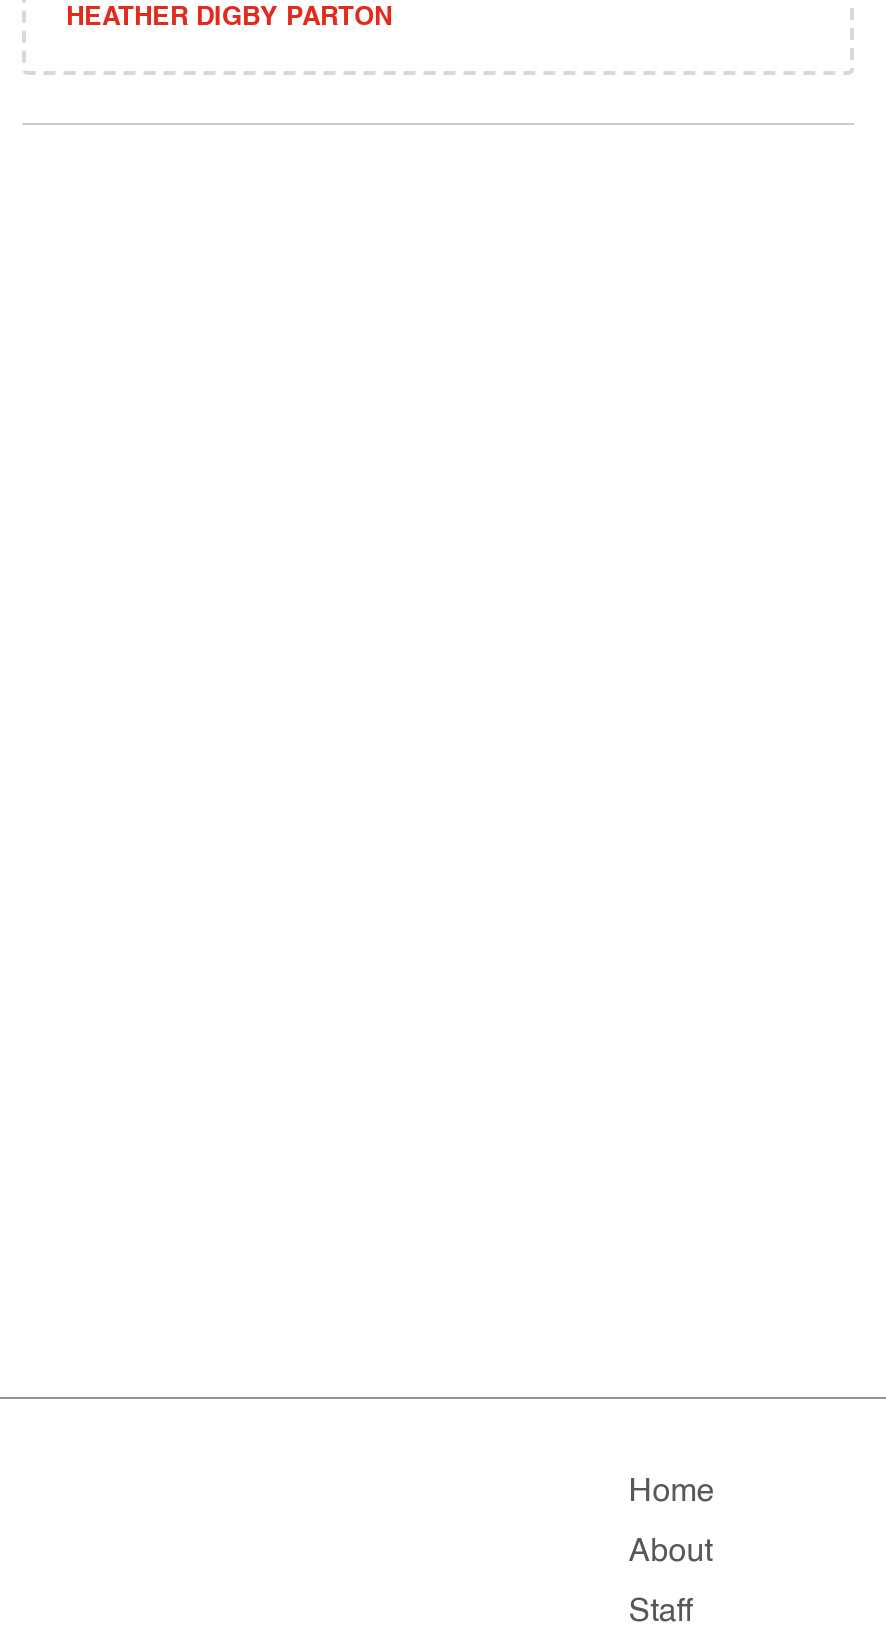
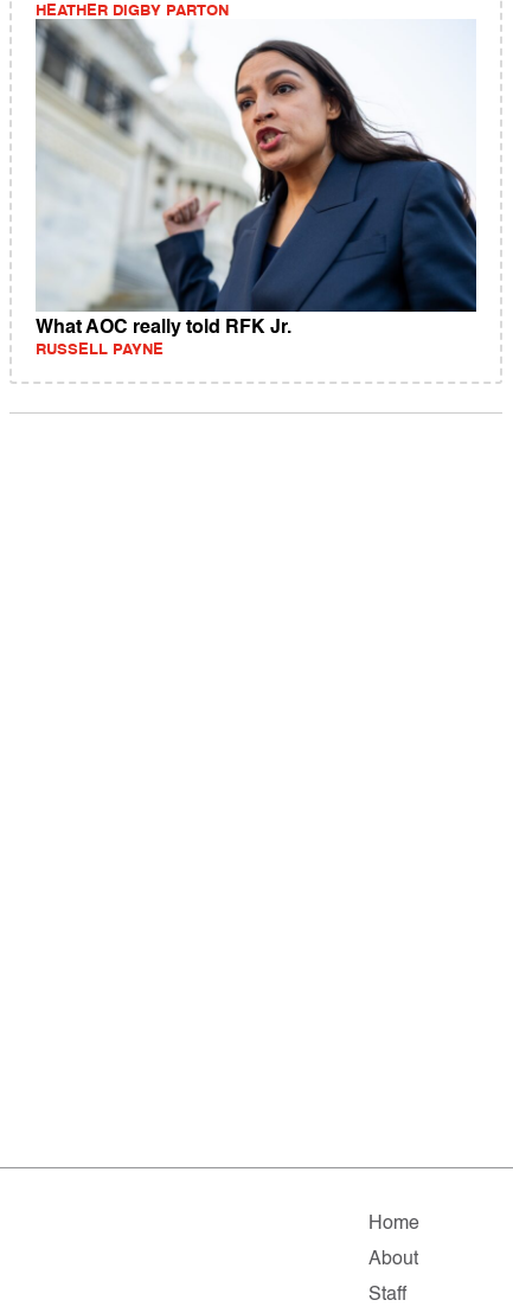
none -> [34,21,477,358] [image] | What AOC really told RFK Jr. | RUSSELL PAYNE

